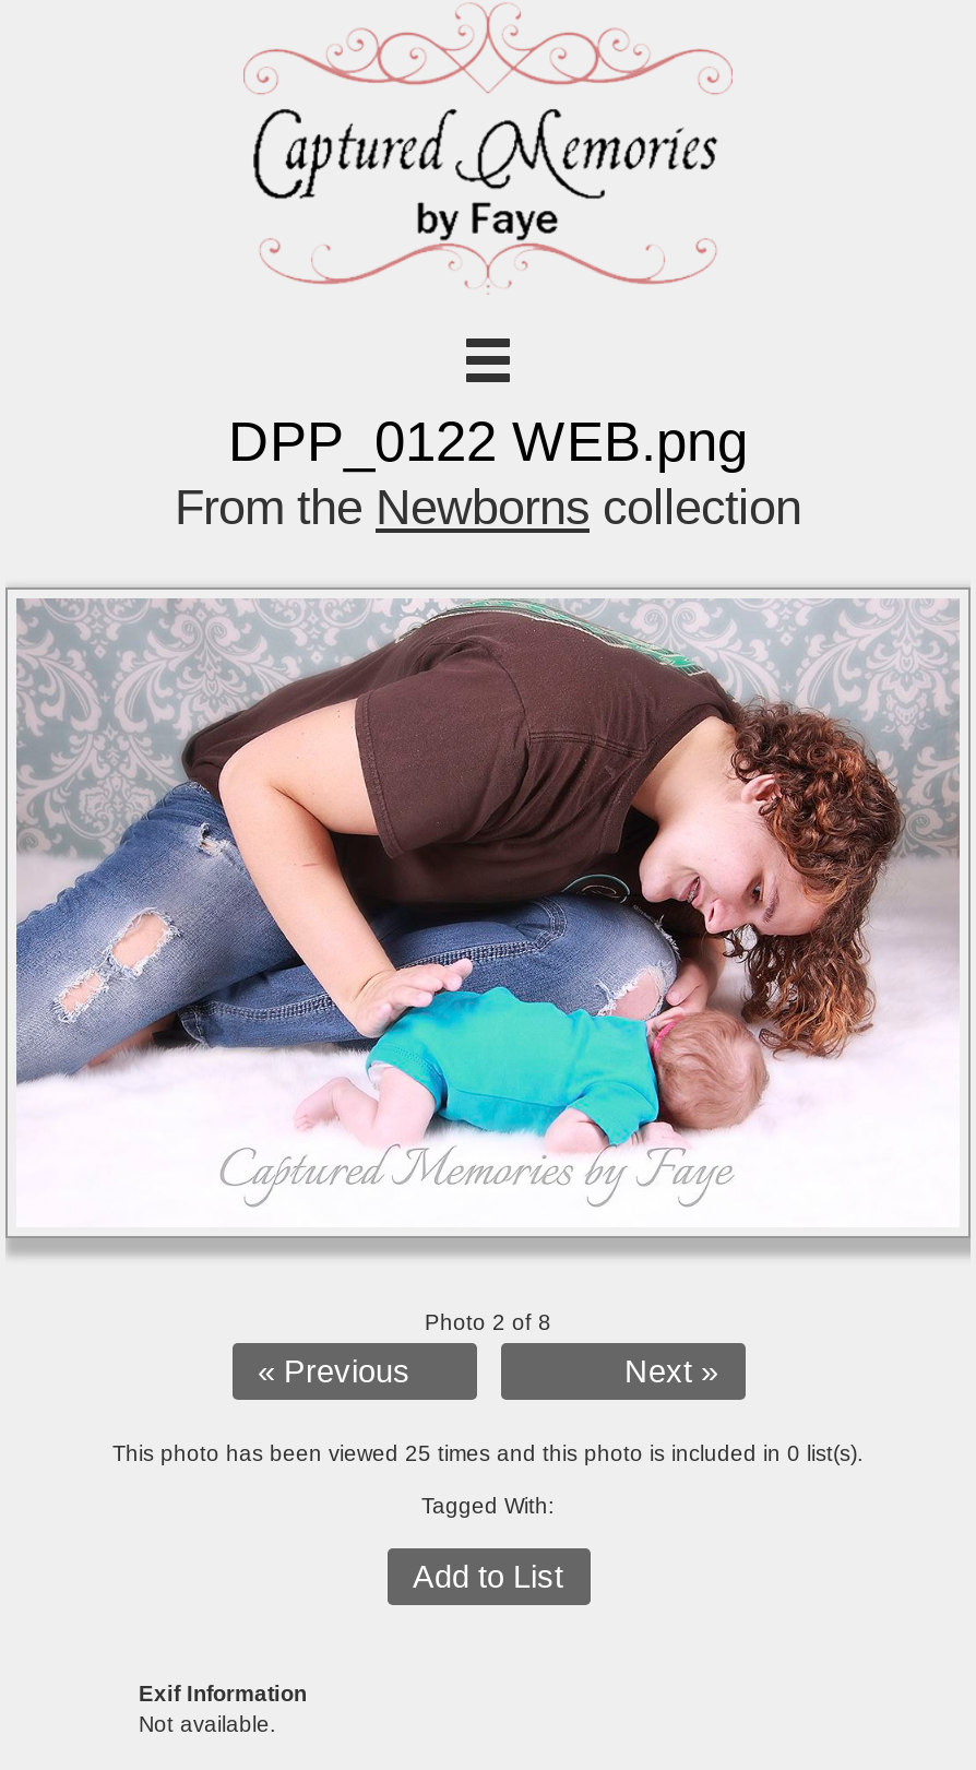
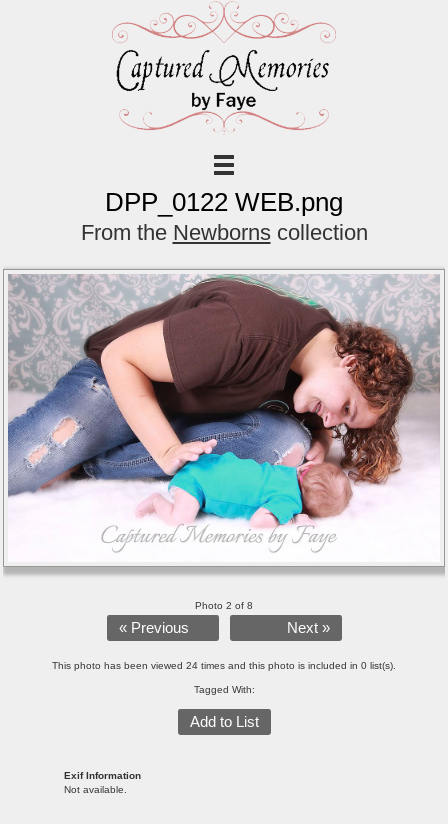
[112,1441,864,1465] This photo has been viewed 25 times and this photo is included in 0 list(s). -> [52,660,396,671] This photo has been viewed 24 times and this photo is included in 0 list(s).

